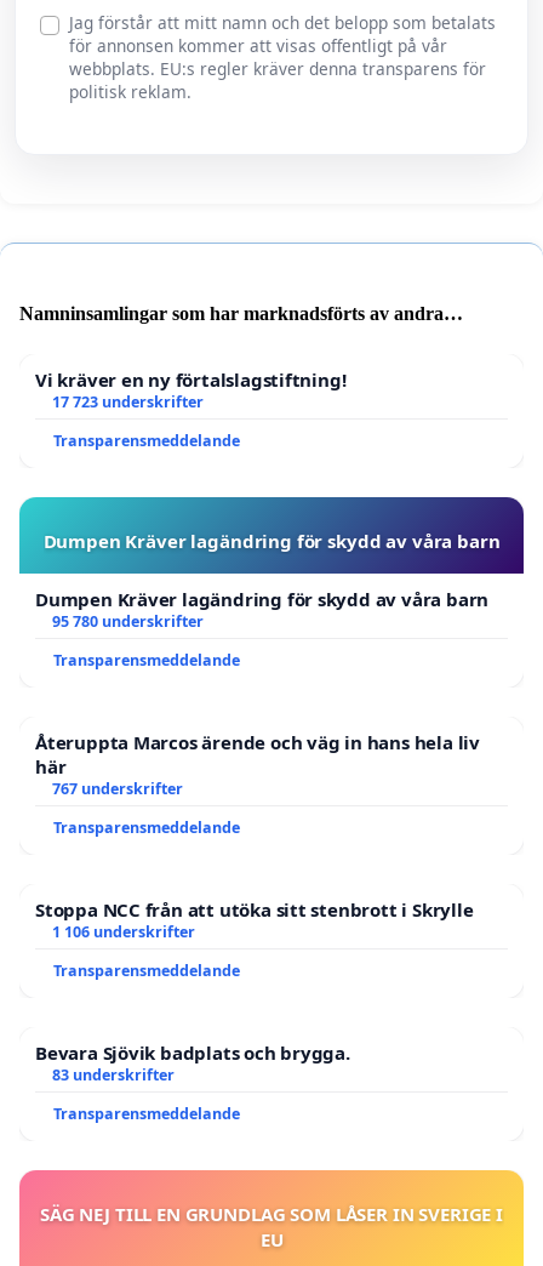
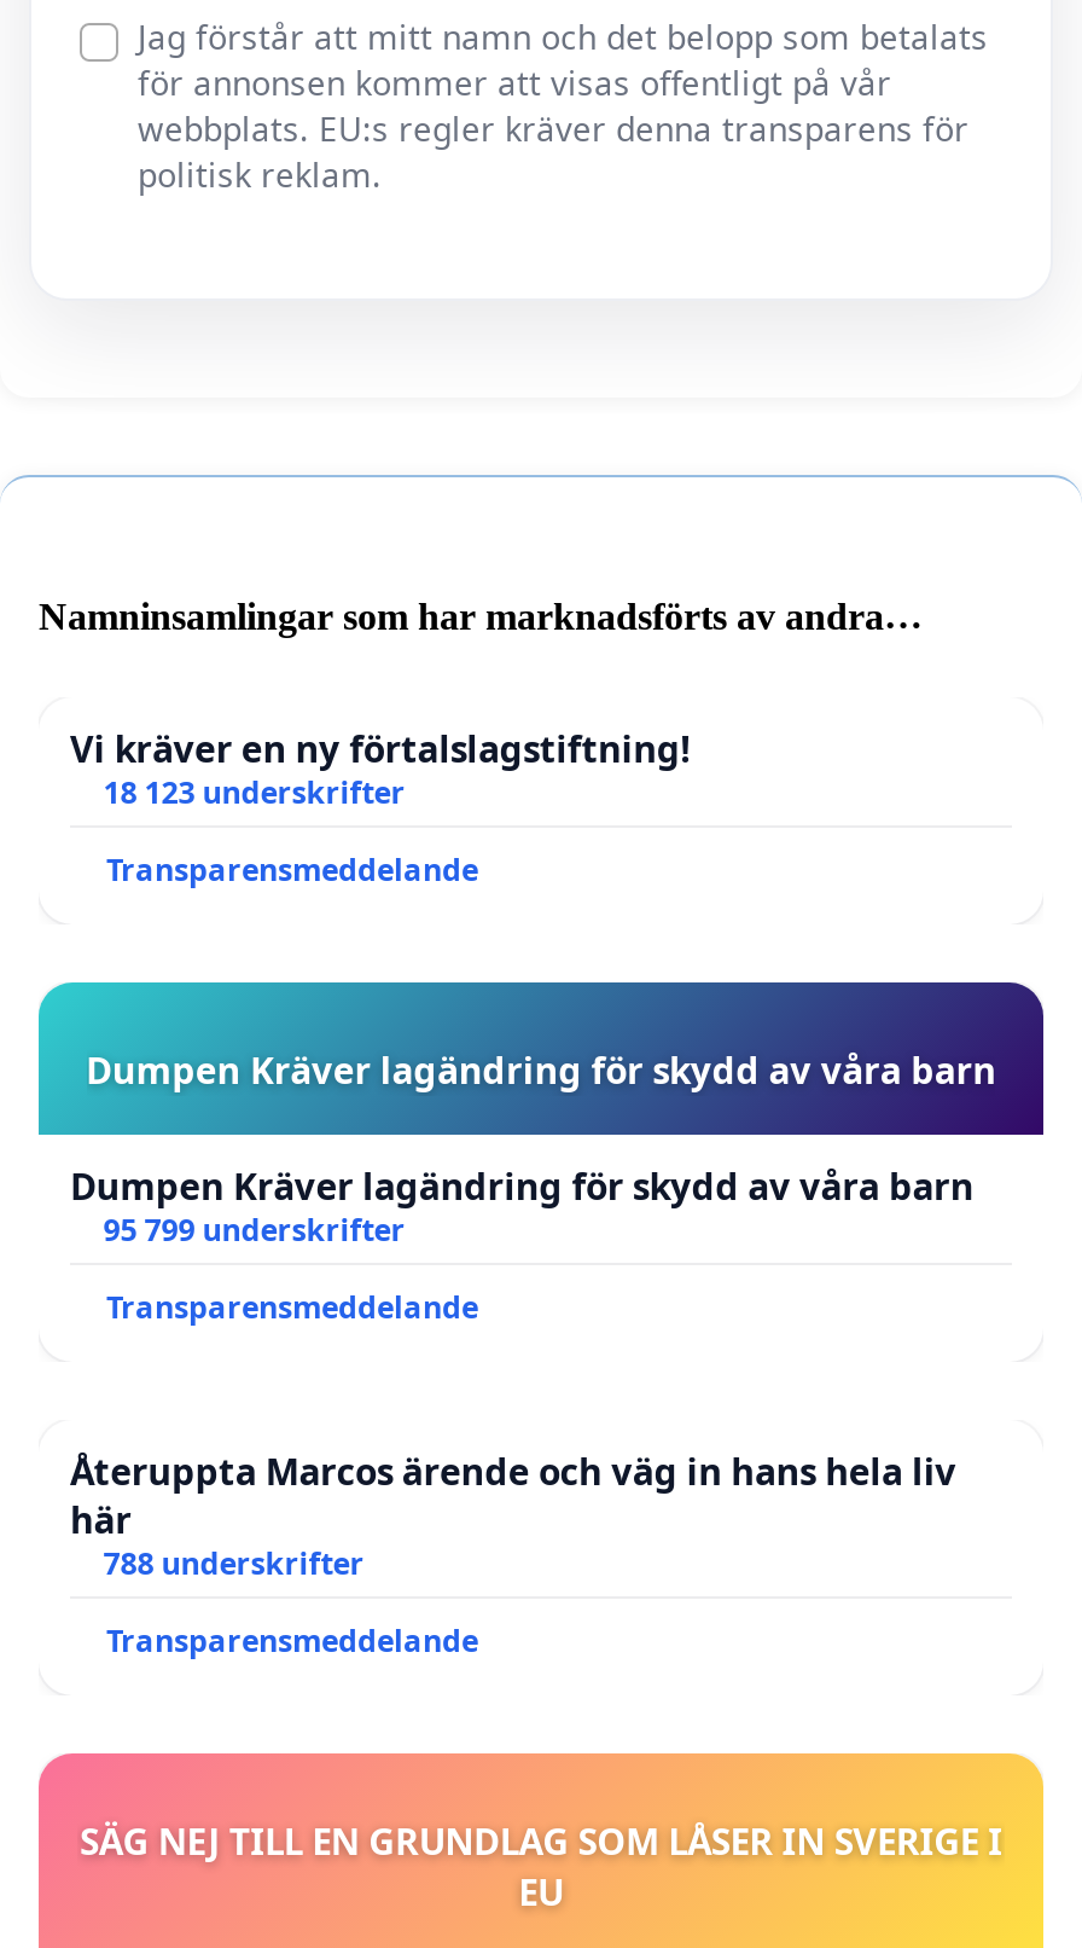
[52,391,203,412] 17 723 underskrifter -> [103,771,405,813] 18 123 underskrifter
[52,611,203,631] 95 780 underskrifter -> [103,1209,405,1250] 95 799 underskrifter
[35,778,473,1085] 767 underskrifter | Transparensmeddelande | Stoppa NCC från att utöka sitt stenbrott i Skrylle | 1 106 underskrifter | Transparensmeddelande | Bevara Sjövik badplats och brygga. | 83 underskrifter -> [103,1542,364,1584] 788 underskrifter

